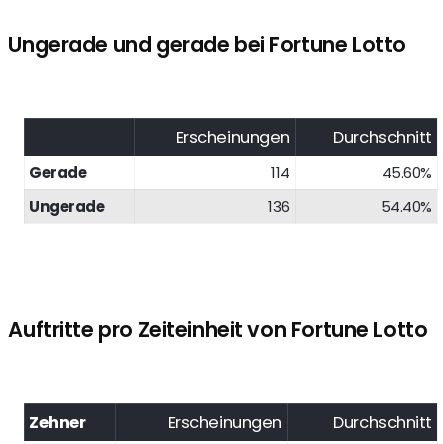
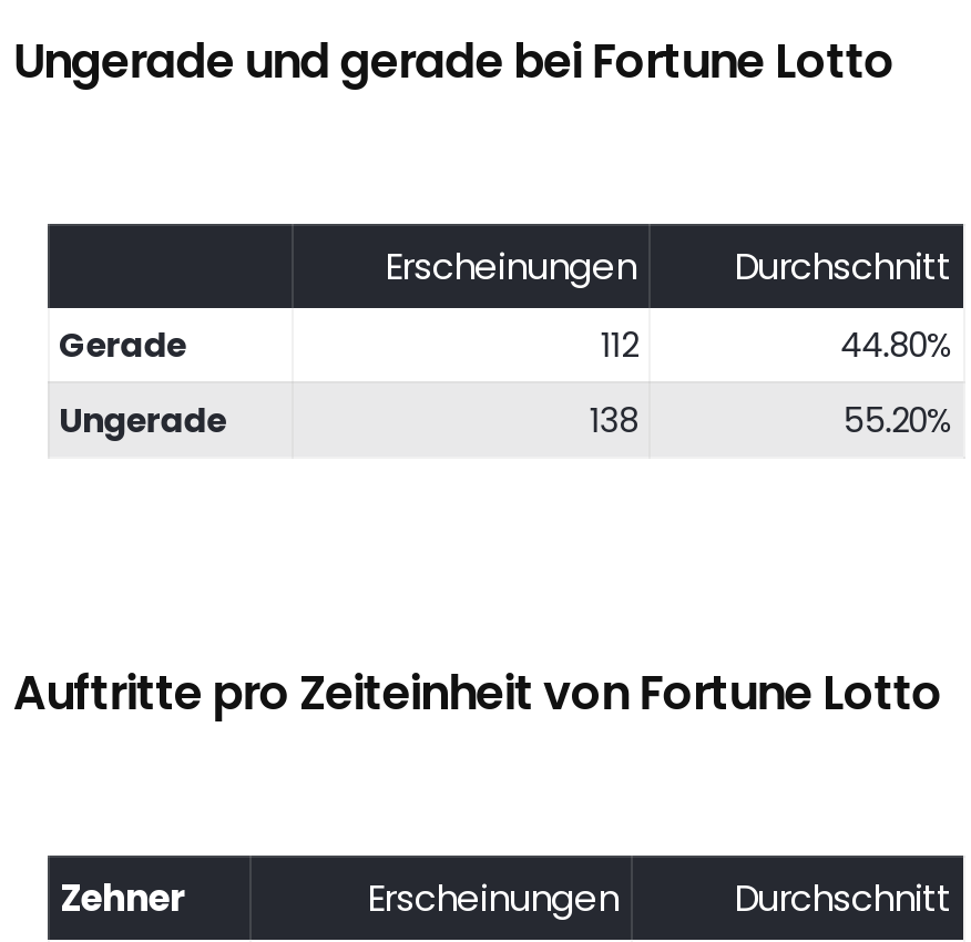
[271,162,290,183] 114 -> [601,322,637,368] 112
[382,162,432,183] 45.60% -> [841,322,952,368] 44.80%
[268,196,290,217] 136 -> [589,397,637,444] 138
[381,196,432,217] 54.40% -> [843,397,952,444] 55.20%

